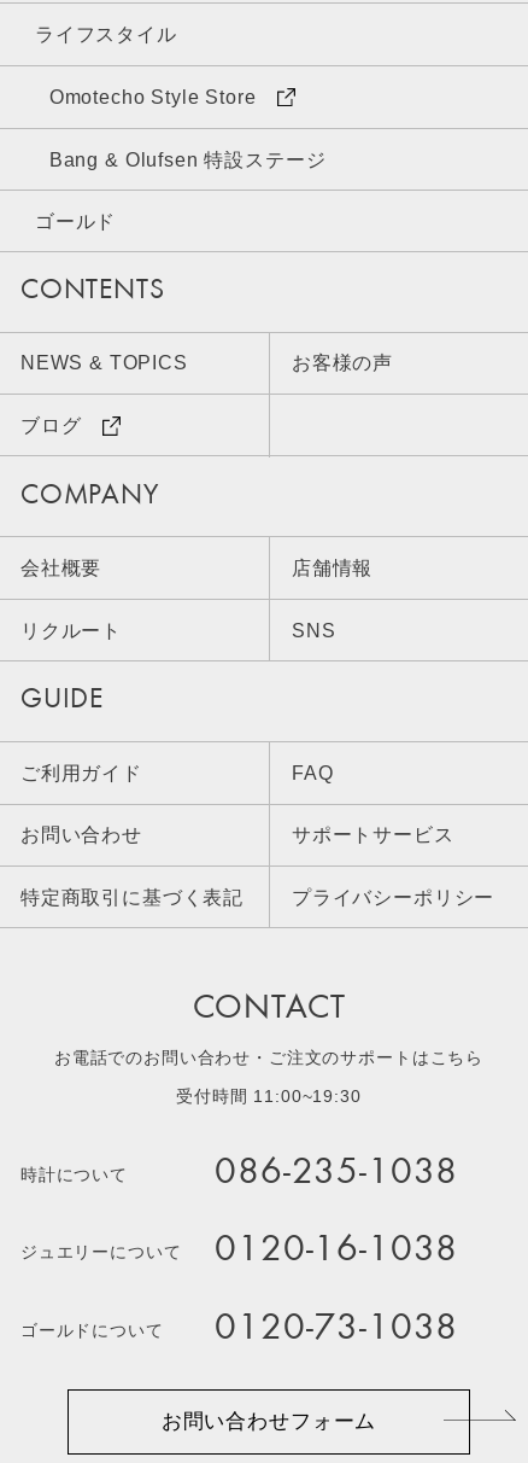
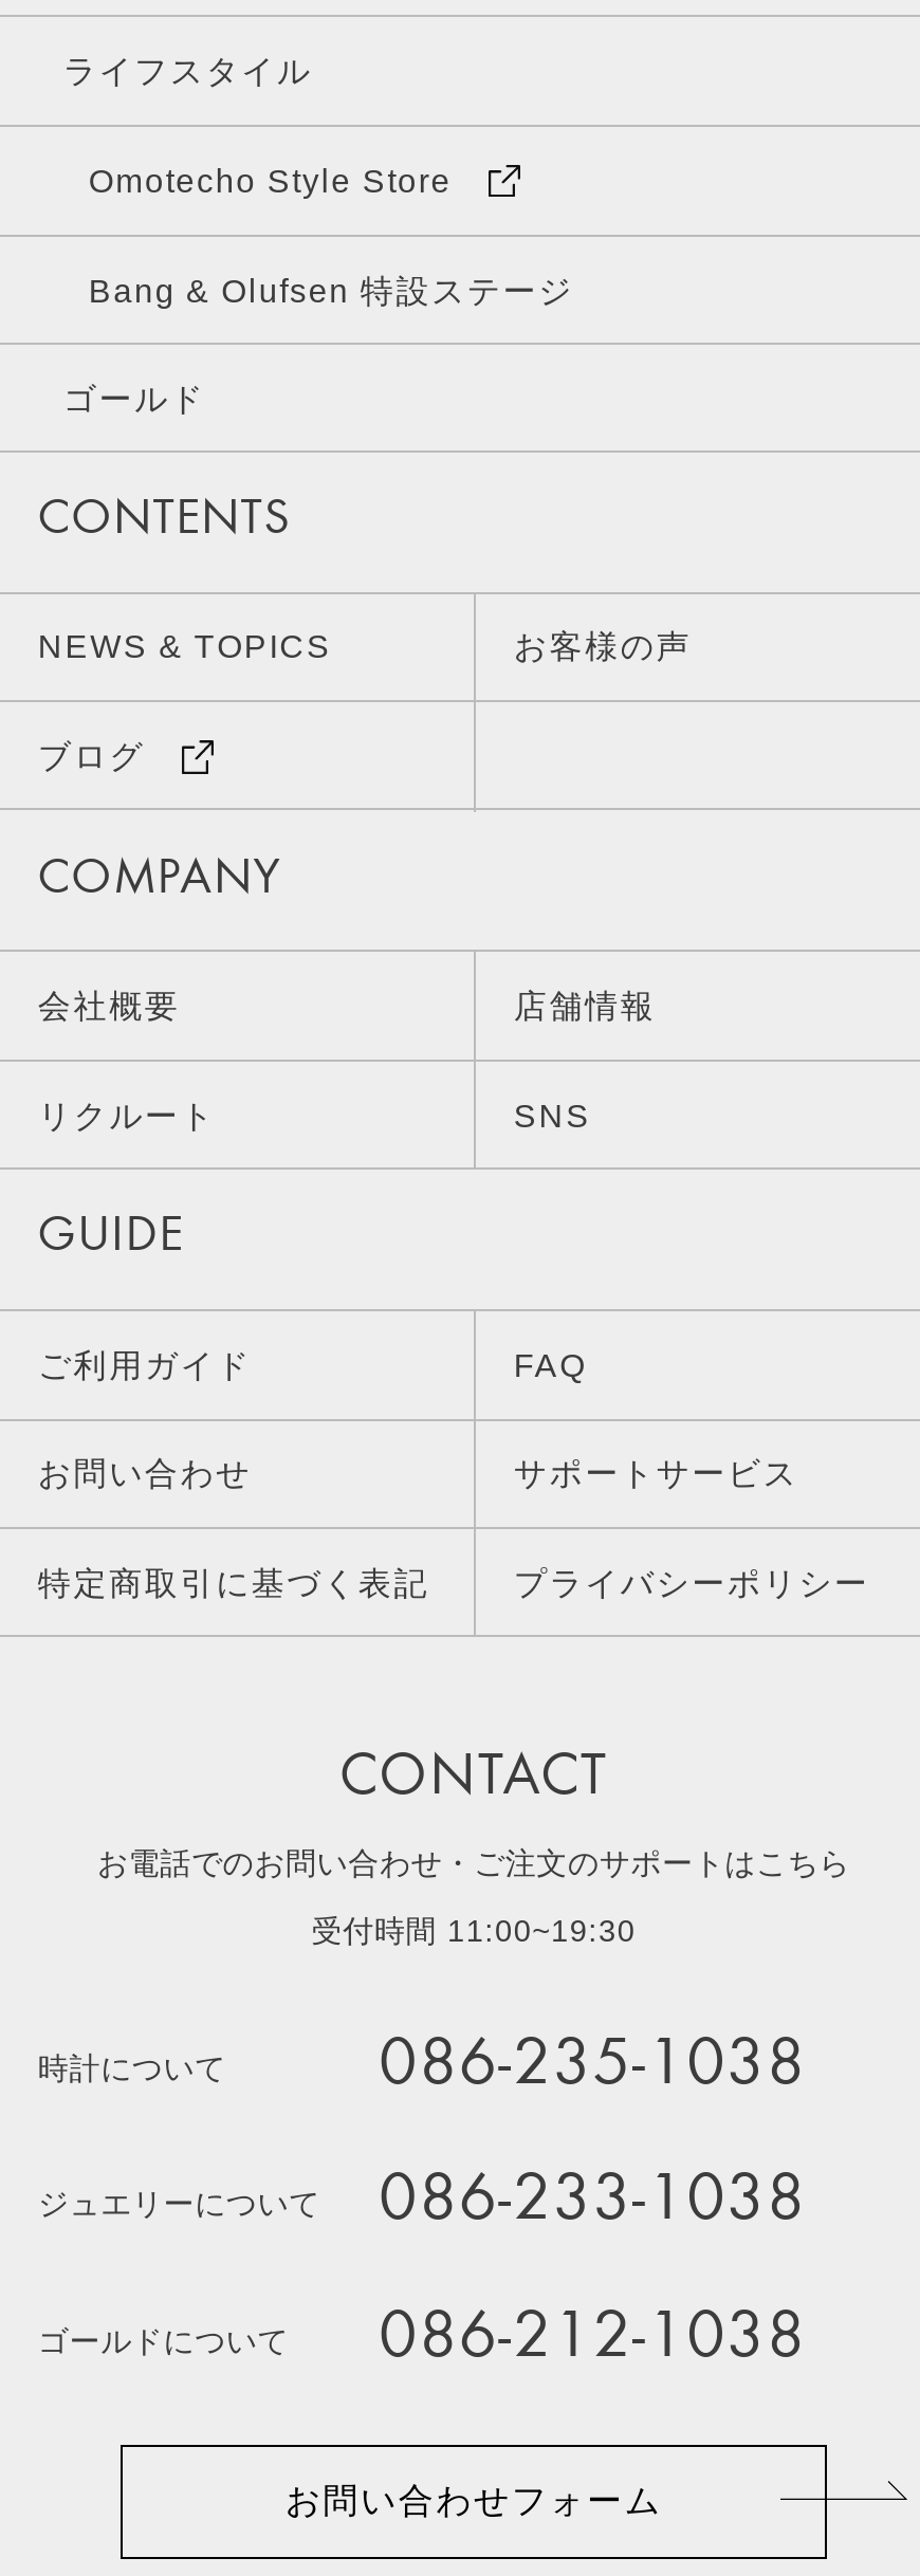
[20,1232,458,1272] ジュエリーについて 0120-16-1038 -> [38,2169,806,2238] ジュエリーについて 086-233-1038
[215,1310,458,1350] 0120-73-1038 -> [379,2306,806,2376] 086-212-1038

